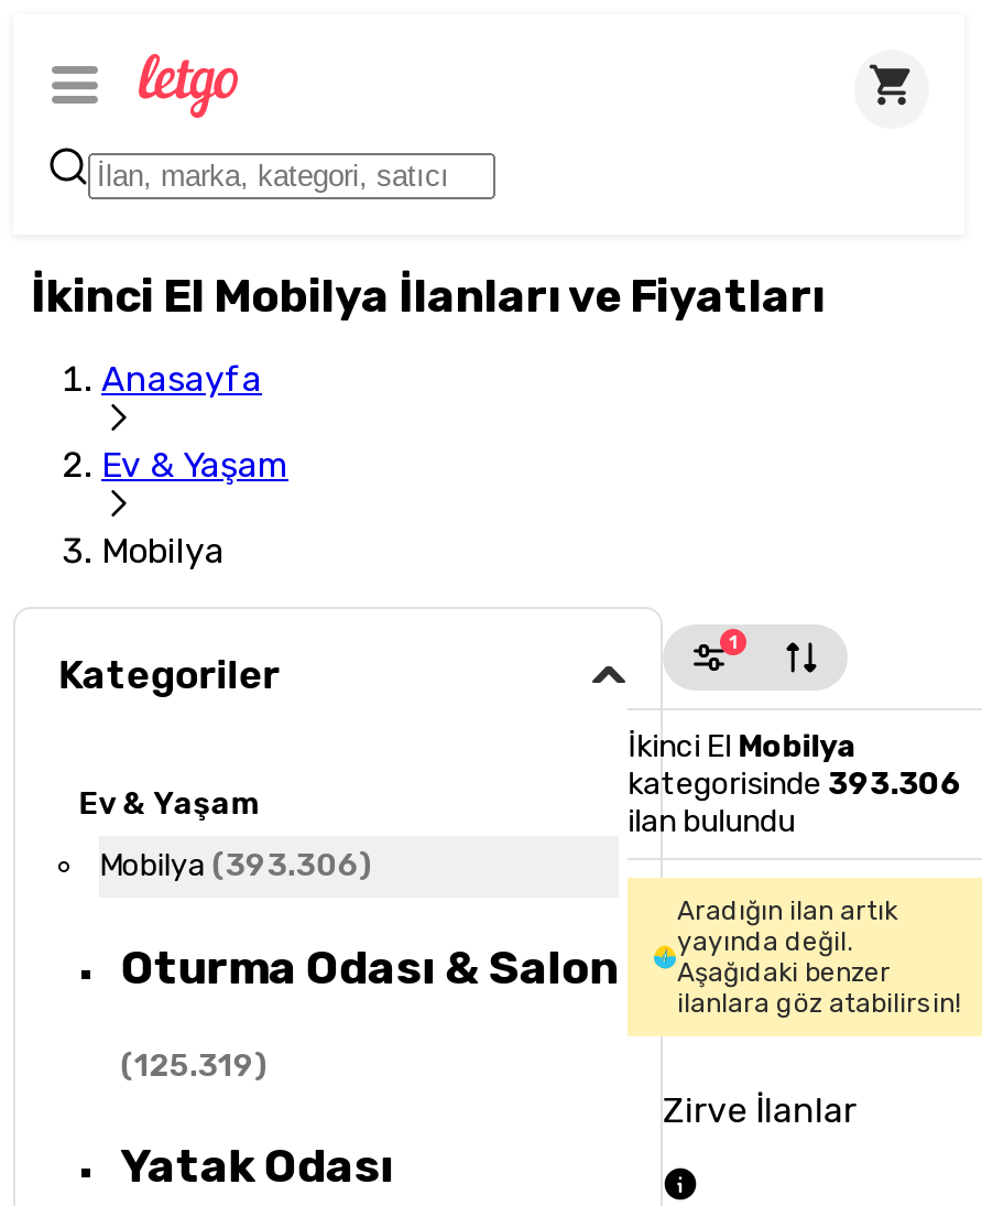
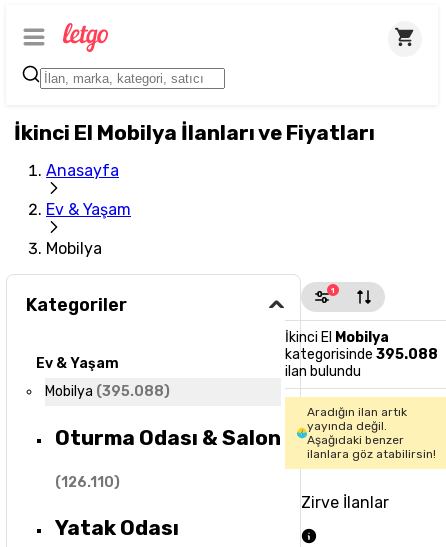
[628,765,962,803] kategorisinde 393.306 -> [285,346,438,363] kategorisinde 395.088
[100,847,373,885] Mobilya (393.306) -> [45,383,170,400] Mobilya (395.088)
[121,1047,268,1085] (125.319) -> [55,474,120,491] (126.110)

